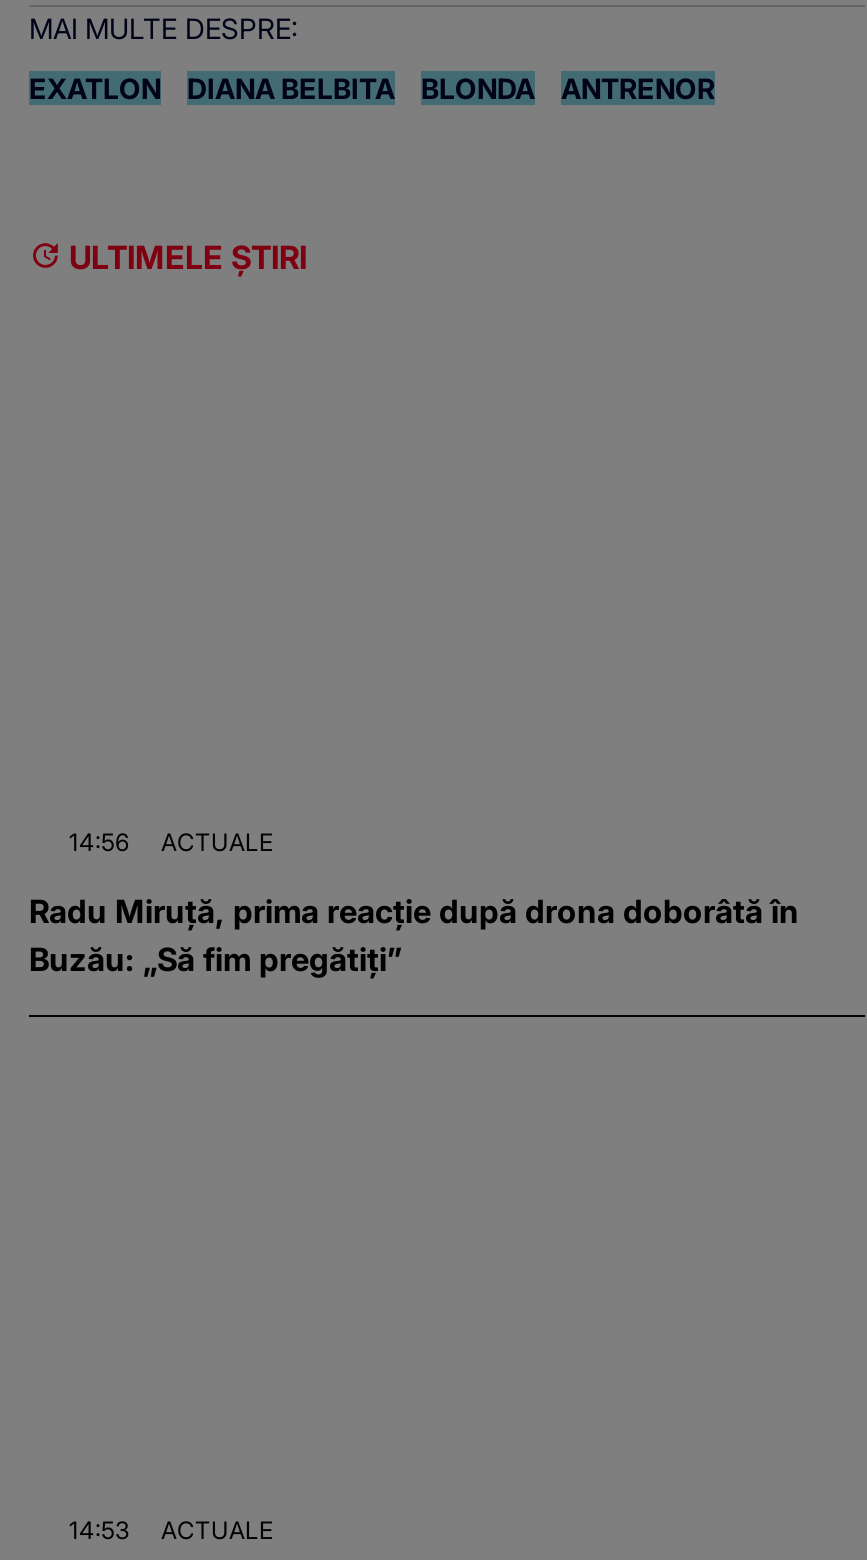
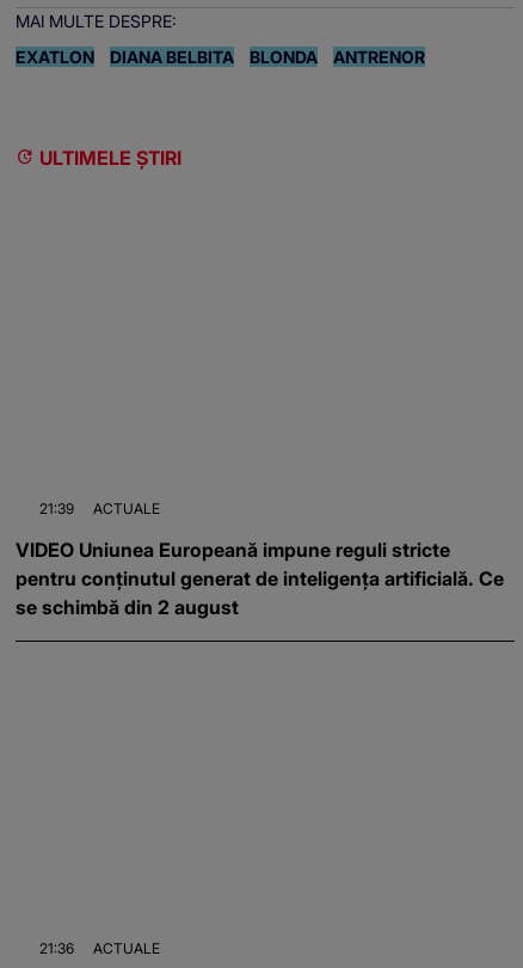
[69,827,273,857] 14:56 ACTUALE -> [39,499,160,517] 21:39 ACTUALE
[29,891,799,979] Radu Miruță, prima reacție după drona doborâtă în | Buzău: „Să fim pregătiți” -> [16,537,504,618] VIDEO Uniunea Europeană impune reguli stricte | pentru conținutul generat de inteligența artificială. Ce | se schimbă din 2 august
[69,1515,273,1545] 14:53 ACTUALE -> [39,939,160,957] 21:36 ACTUALE

